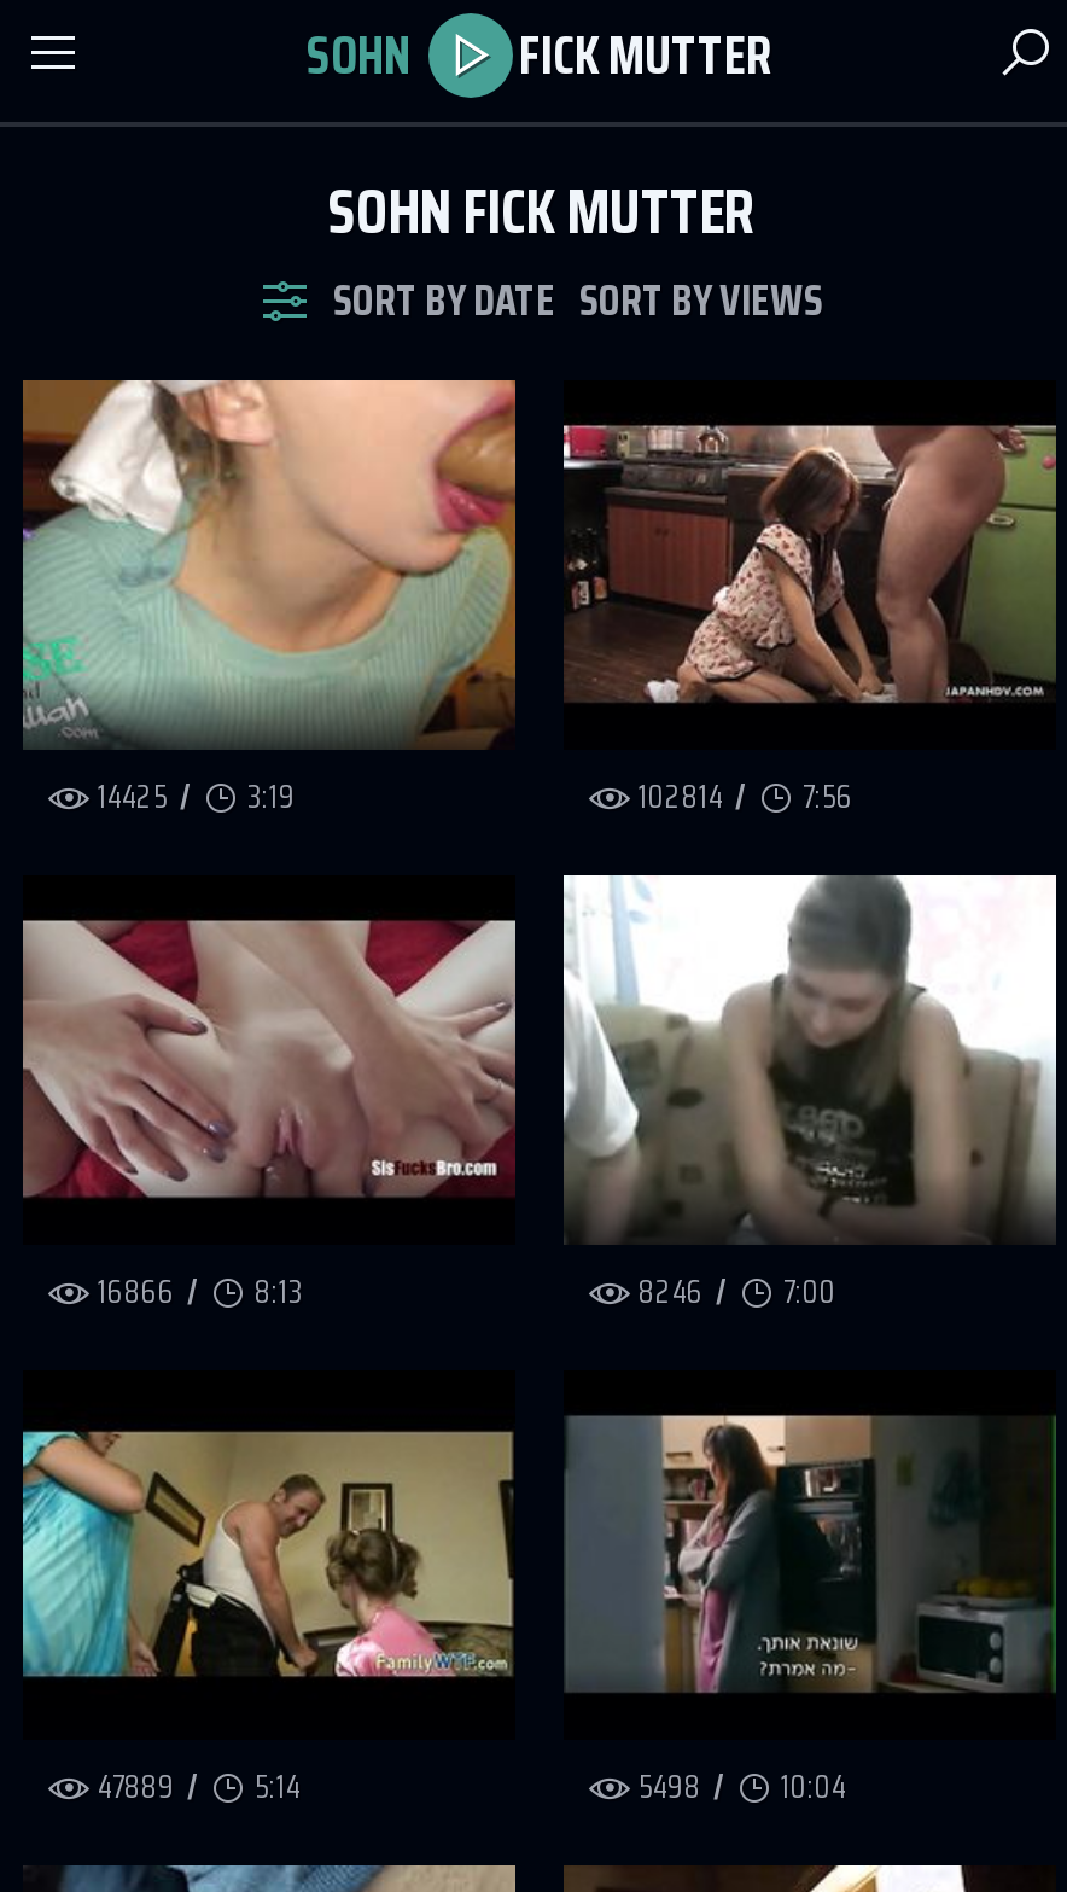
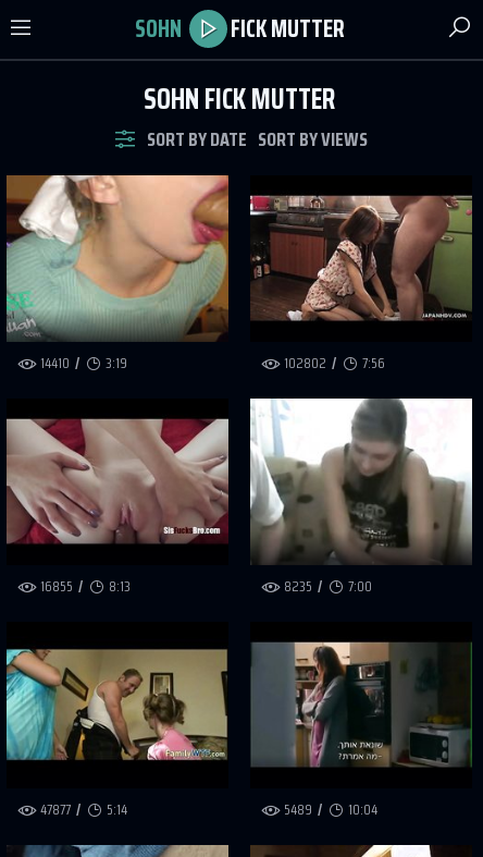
[98,772,296,822] 14425 3:19 -> [40,352,127,375] 14410 3:19
[639,772,853,822] 102814 7:56 -> [284,352,385,375] 102802 7:56
[98,1267,303,1317] 16866 8:13 -> [40,575,131,598] 16855 8:13
[639,1267,836,1317] 8246 7:00 -> [284,575,372,598] 8235 7:00
[98,1762,301,1812] 47889 5:14 -> [40,798,127,821] 47877 5:14
[639,1762,846,1812] 5498 10:04 -> [284,798,377,821] 5489 10:04

